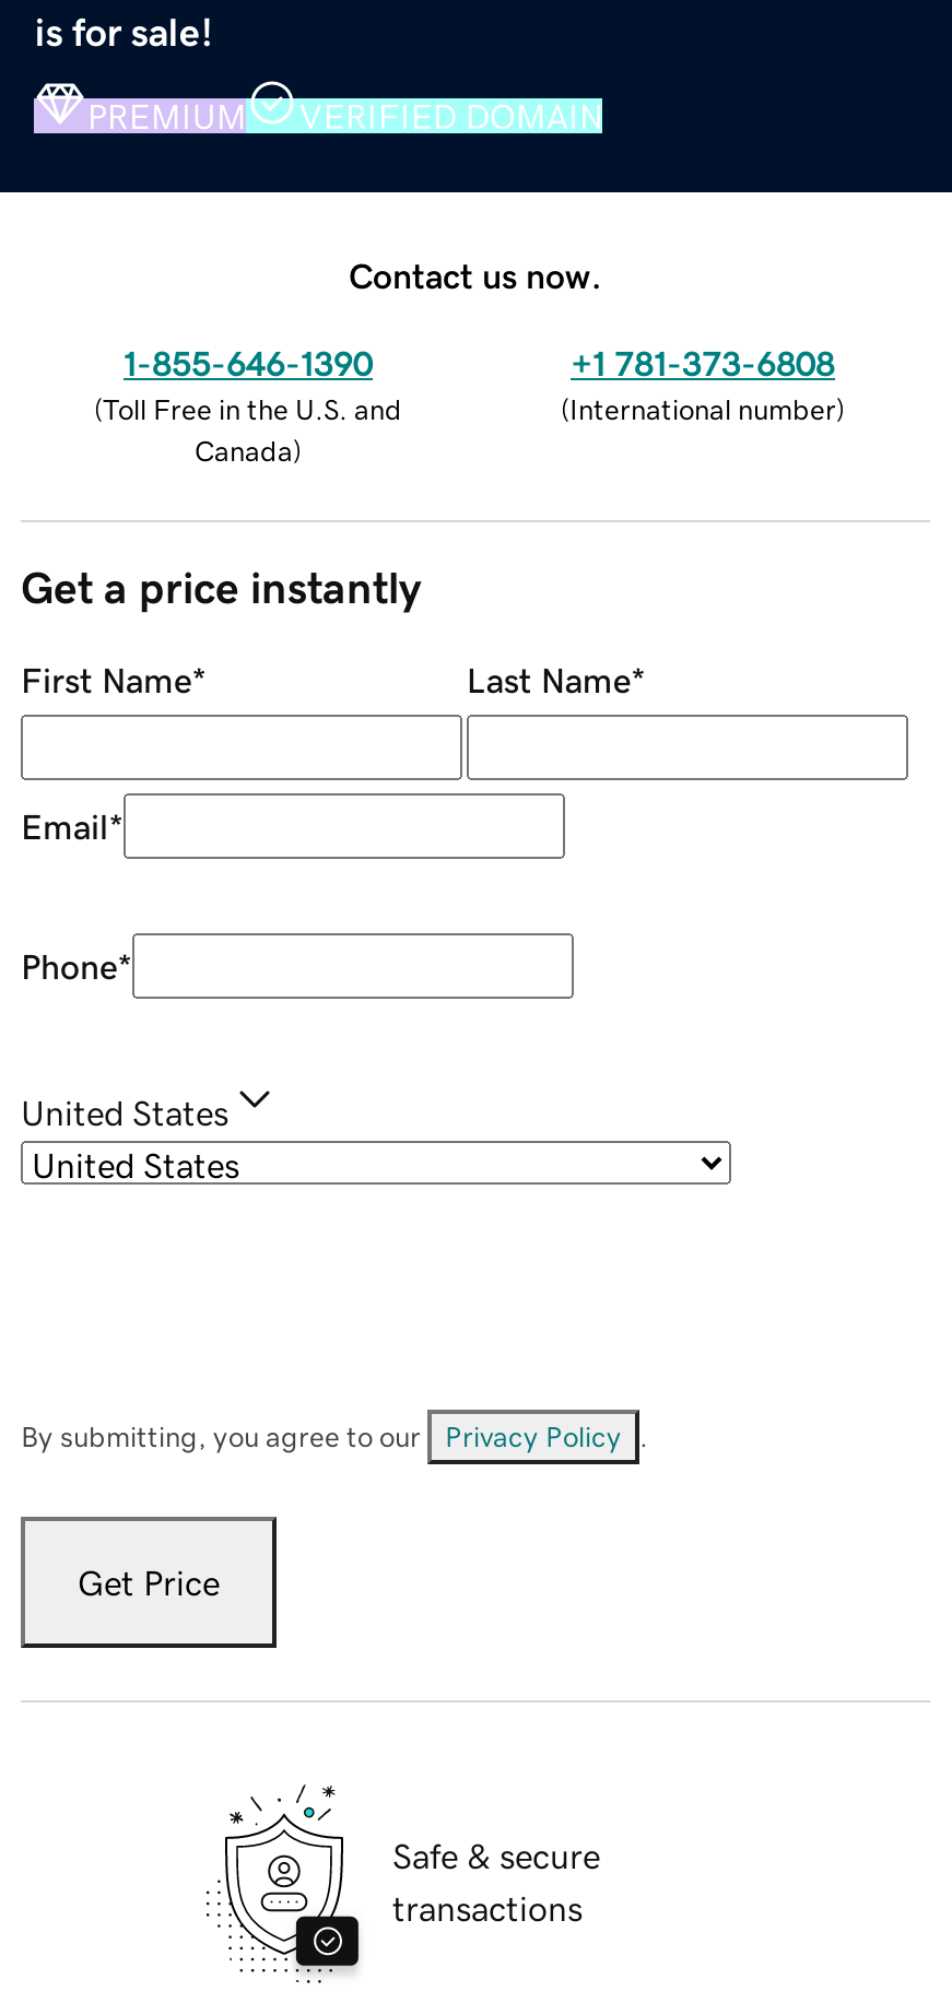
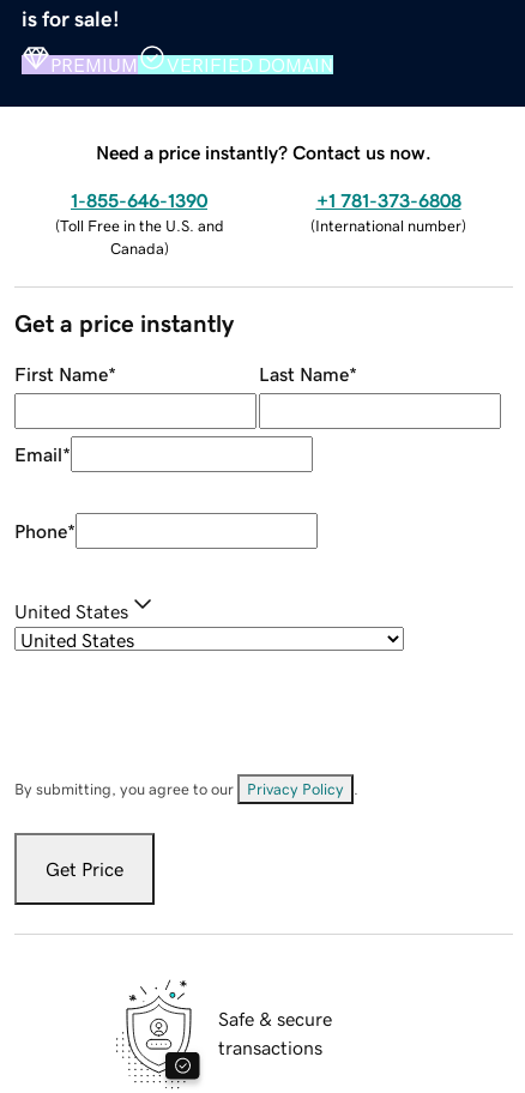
[349,257,602,292] Contact us now. -> [96,142,432,161] Need a price instantly? Contact us now.

